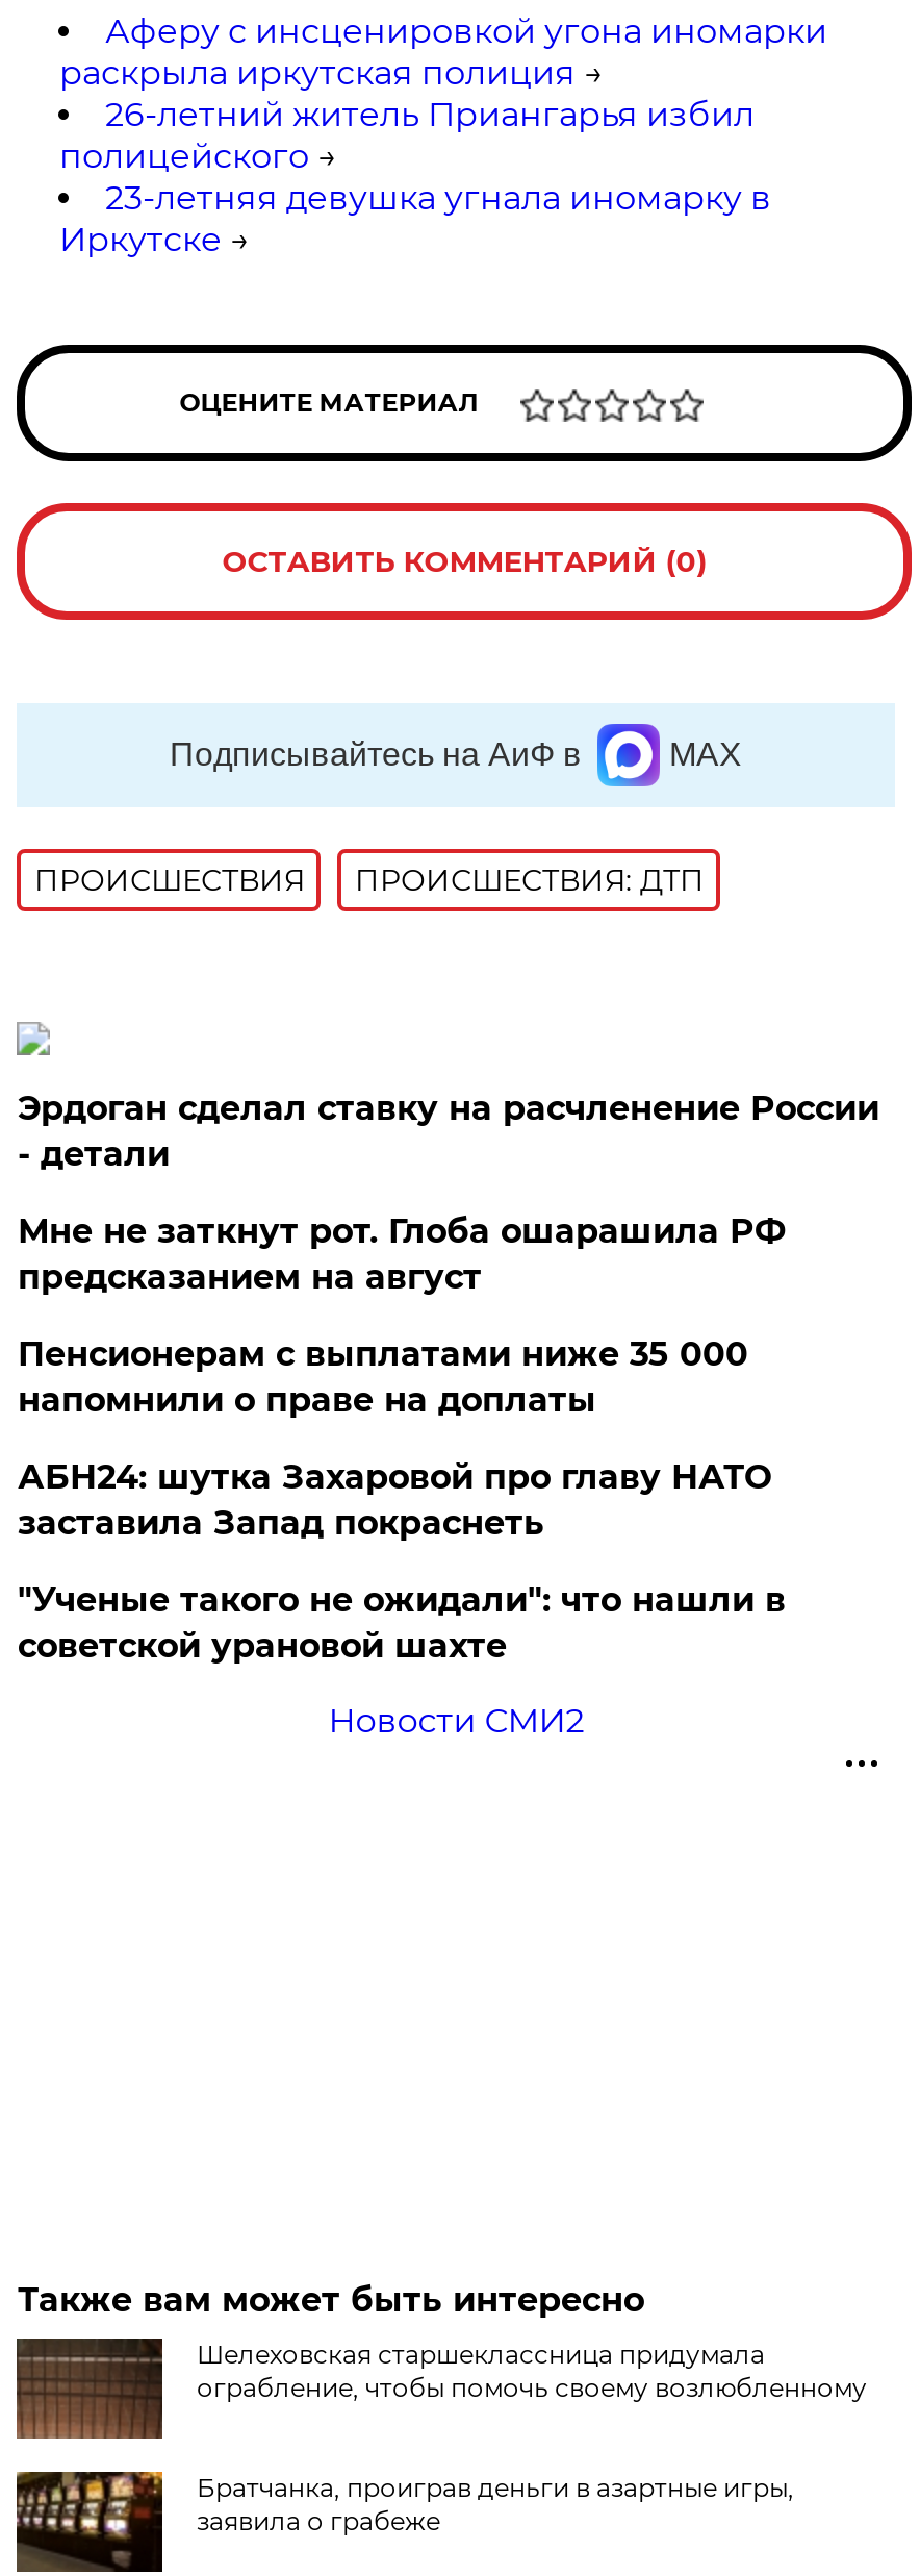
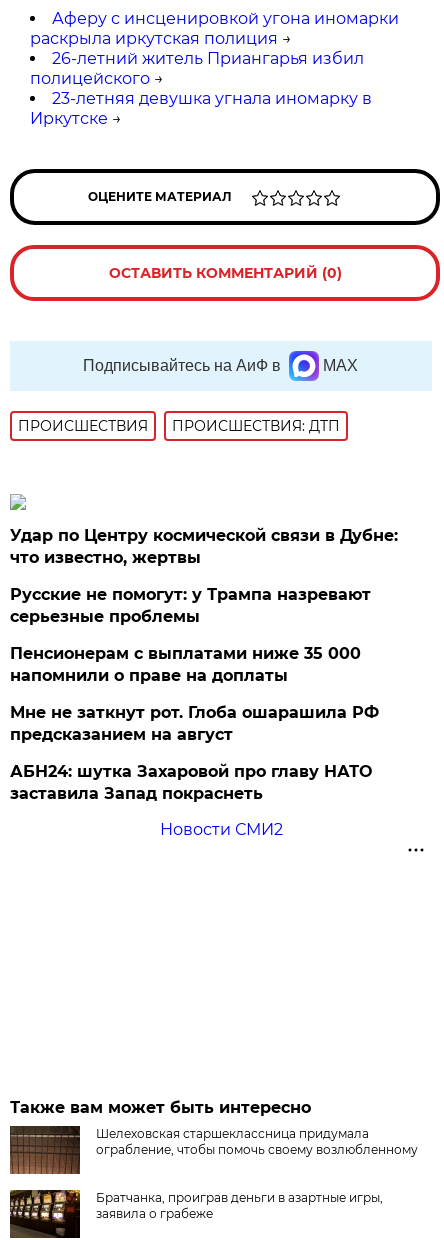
none -> [10,585,371,626] Русские не помогут: у Трампа назревают | серьезные проблемы
[17,1088,879,1174] Эрдоган сделал ставку на расчленение России | - детали -> [10,526,398,567] Удар по Центру космической связи в Дубне: | что известно, жертвы
moved [17,1211,786,1296] -> [10,703,379,744]: Мне не заткнут рот. Глоба ошарашила РФ | предсказанием на август
moved [17,1457,771,1542] -> [10,762,372,803]: АБН24: шутка Захаровой про главу НАТО | заставила Запад покраснеть
[17,1580,786,1665] "Ученые такого не ожидали": что нашли в | советской урановой шахте -> none

